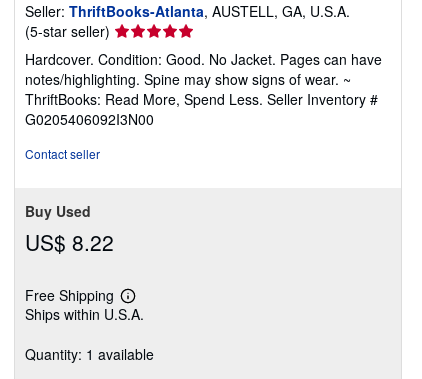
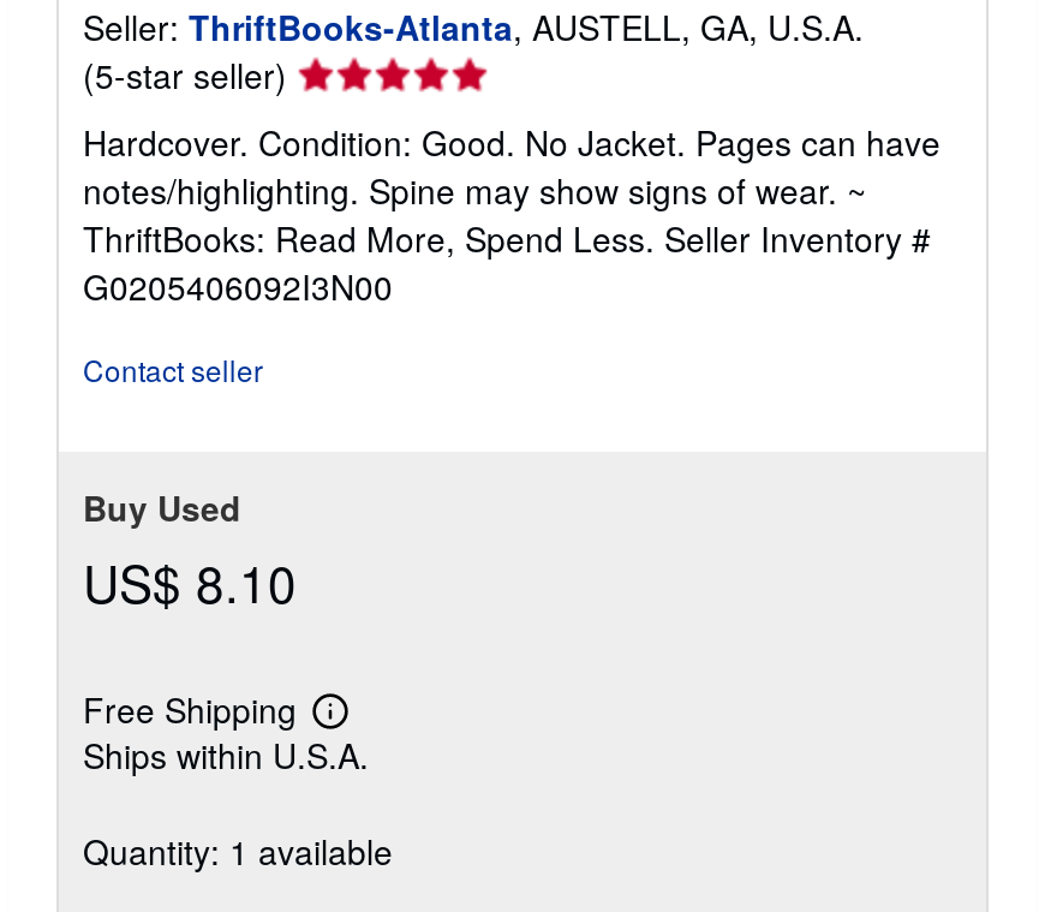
[25,227,114,257] US$ 8.22 -> [83,546,297,618] US$ 8.10

